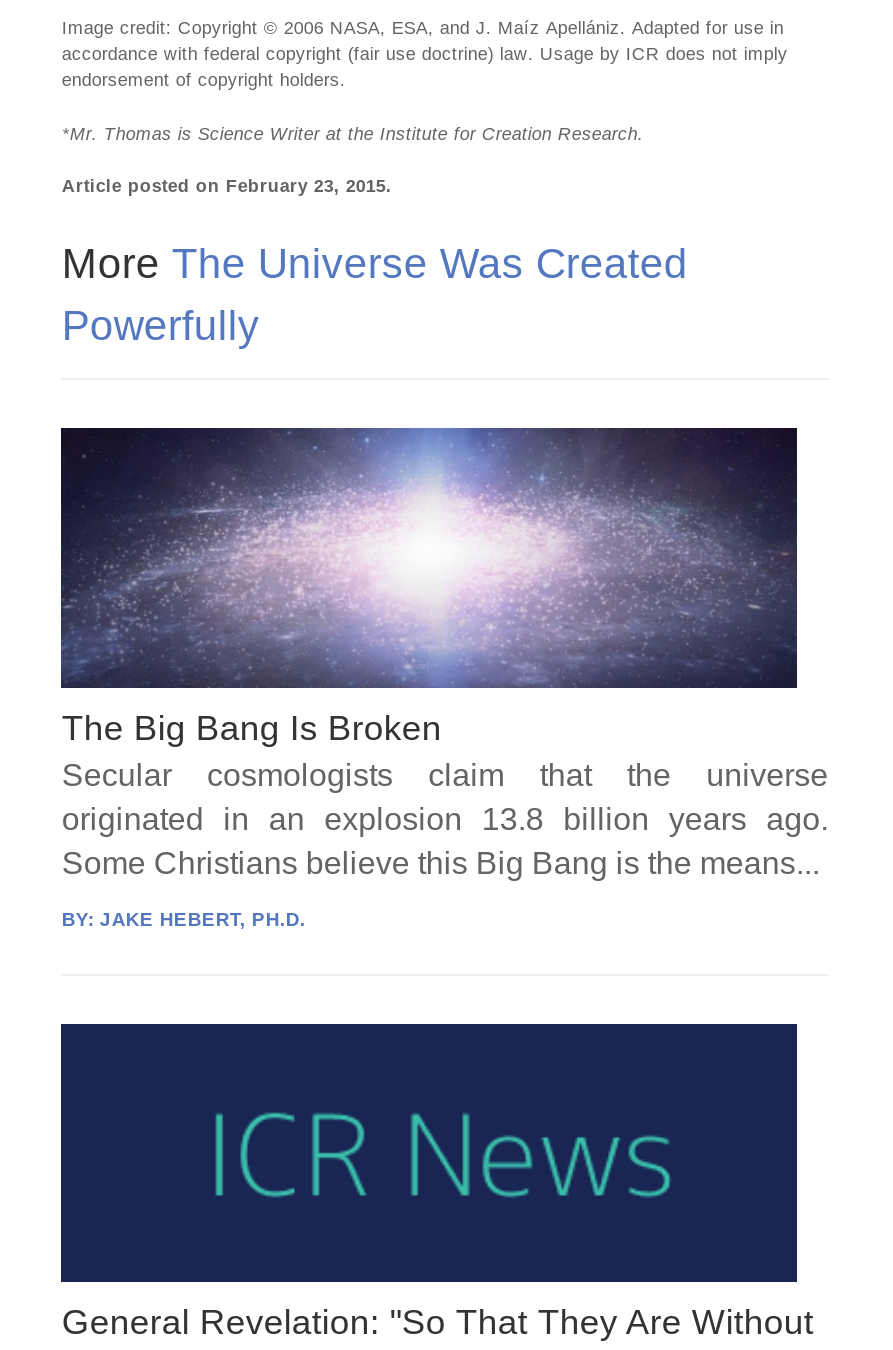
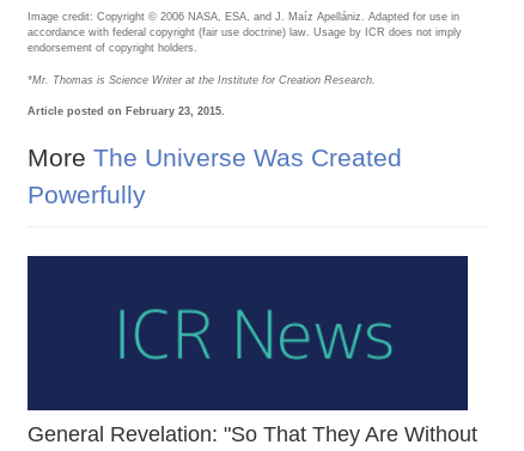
[61,426,828,929] [image] | The Big Bang Is Broken | Secular cosmologists claim that the universe | originated in an explosion 13.8 billion years ago. | Some Christians believe this Big Bang is the means... | BY: JAKE HEBERT, PH.D. -> none

